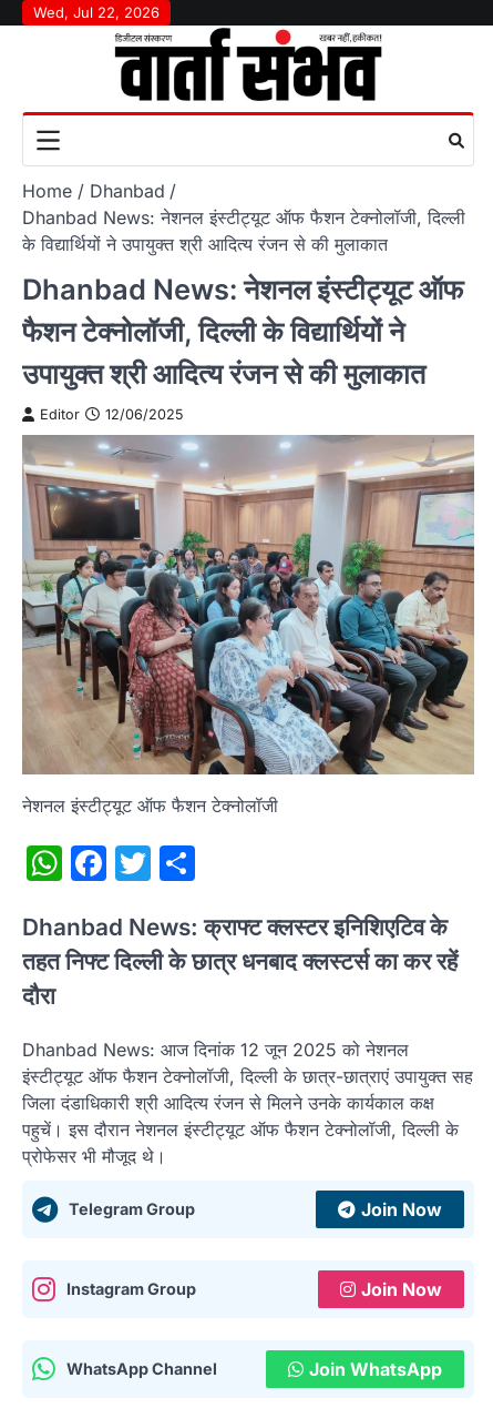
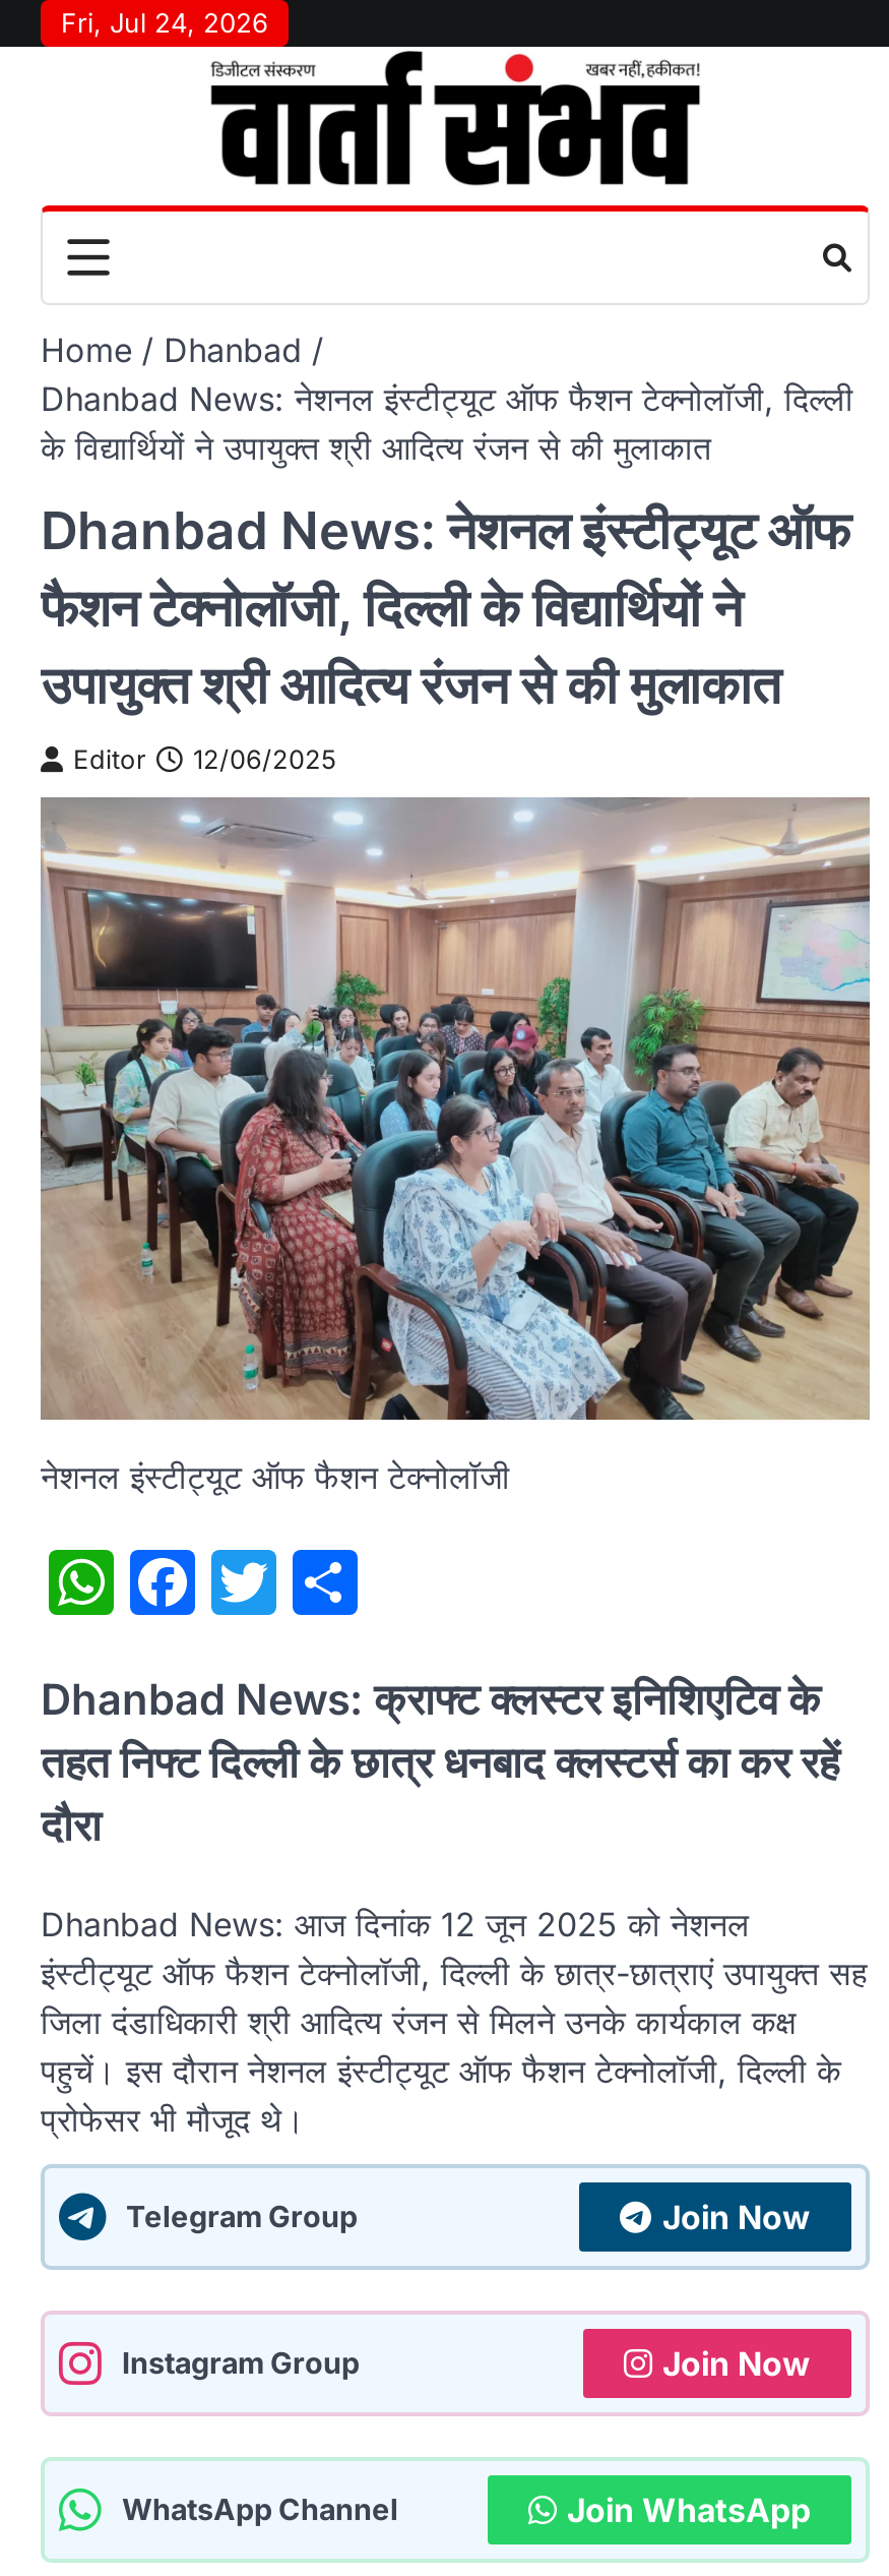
[33,3,160,21] Wed, Jul 22, 2026 -> [61,6,268,39] Fri, Jul 24, 2026

